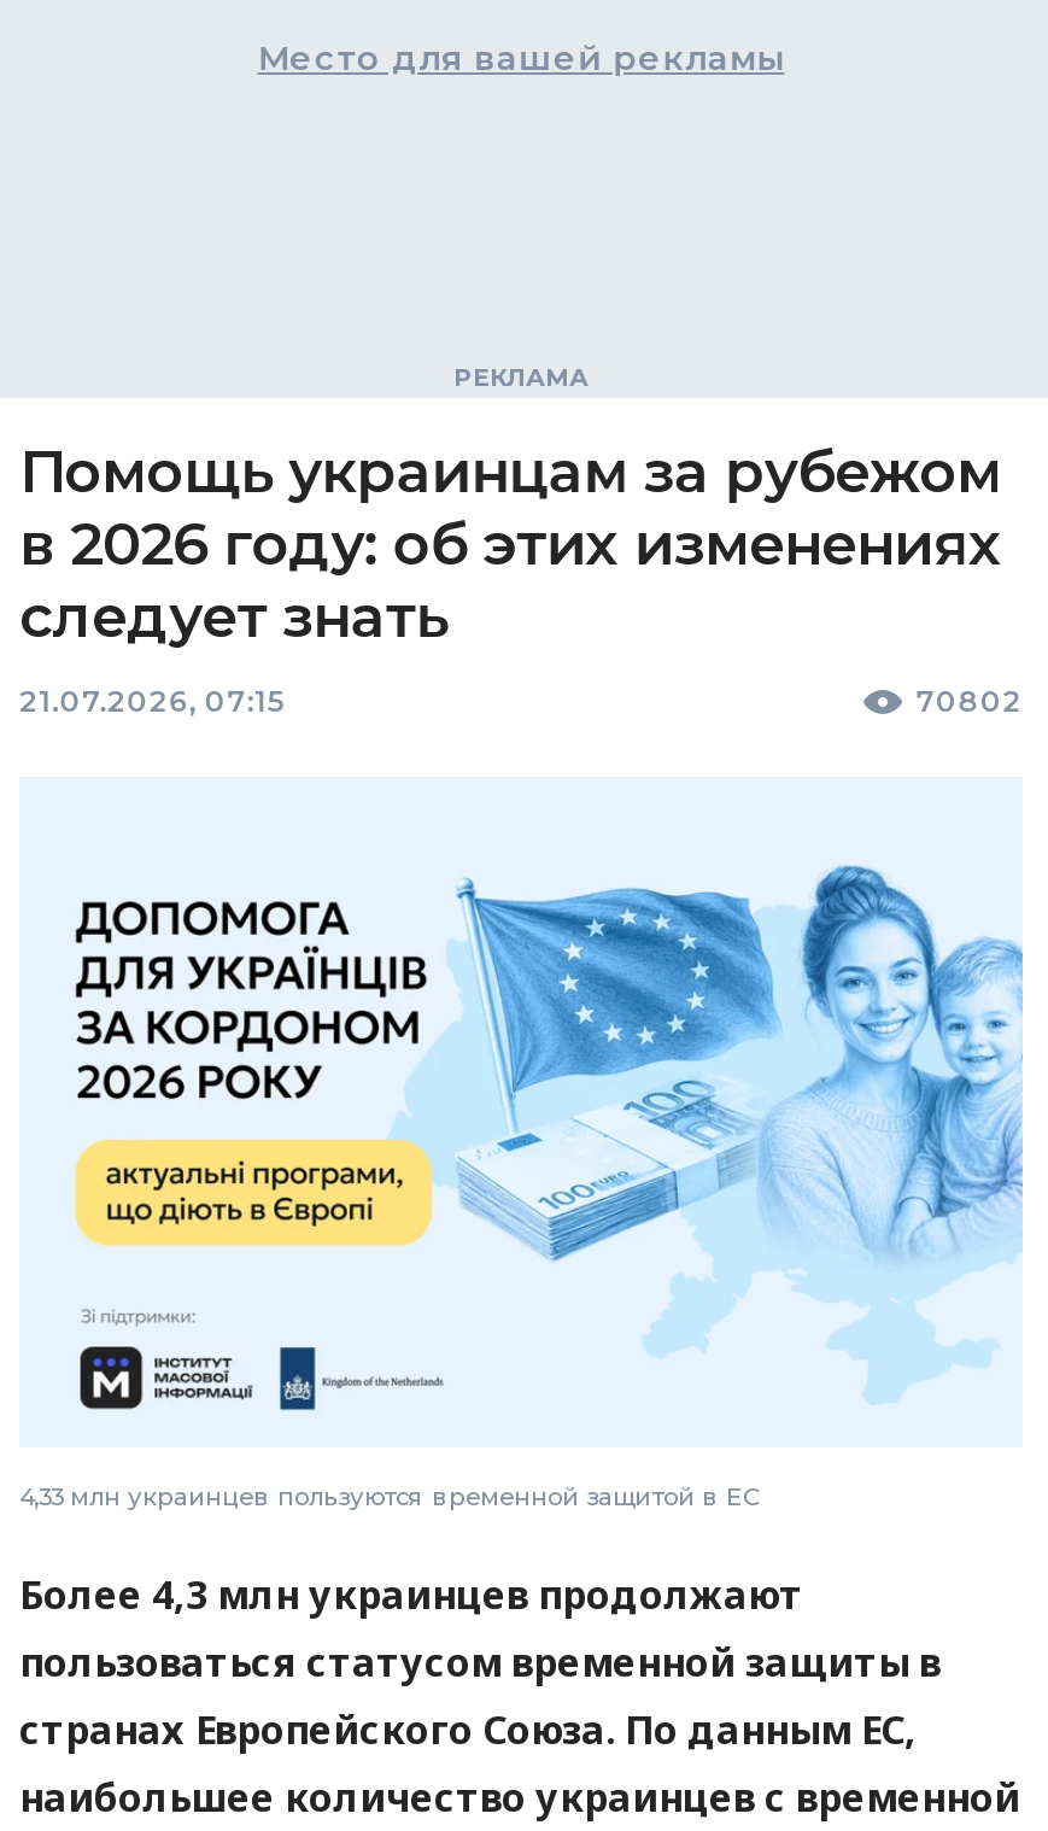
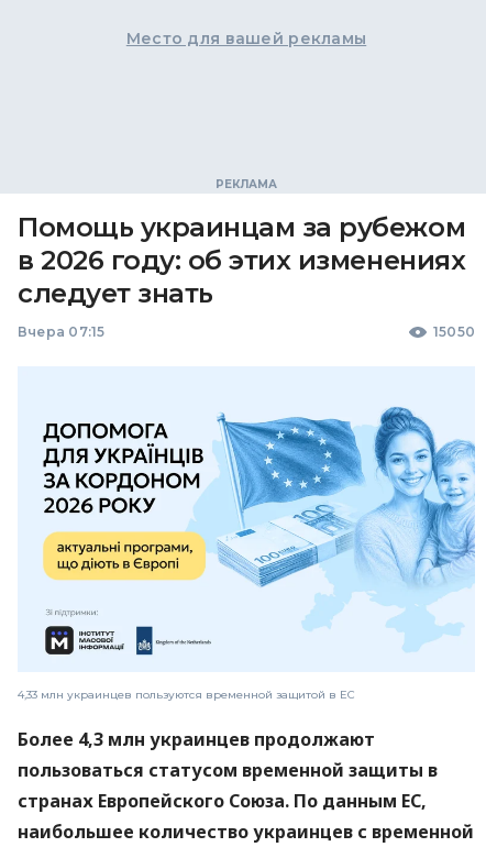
[19,684,1023,720] 21.07.2026, 07:15 | 70802 -> [18,324,475,340] Вчера 07:15 | 15050

